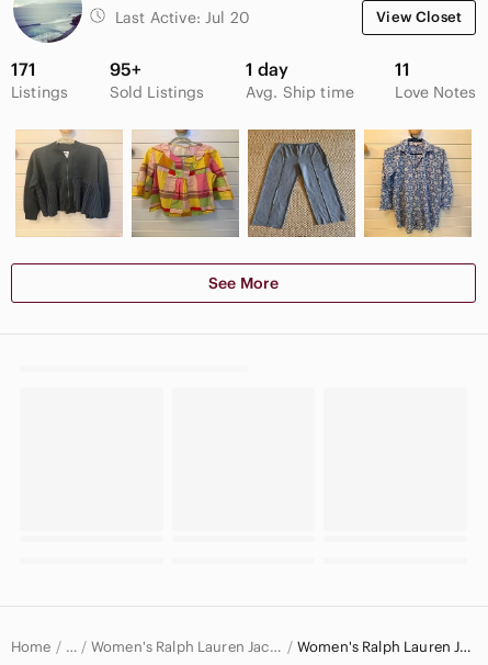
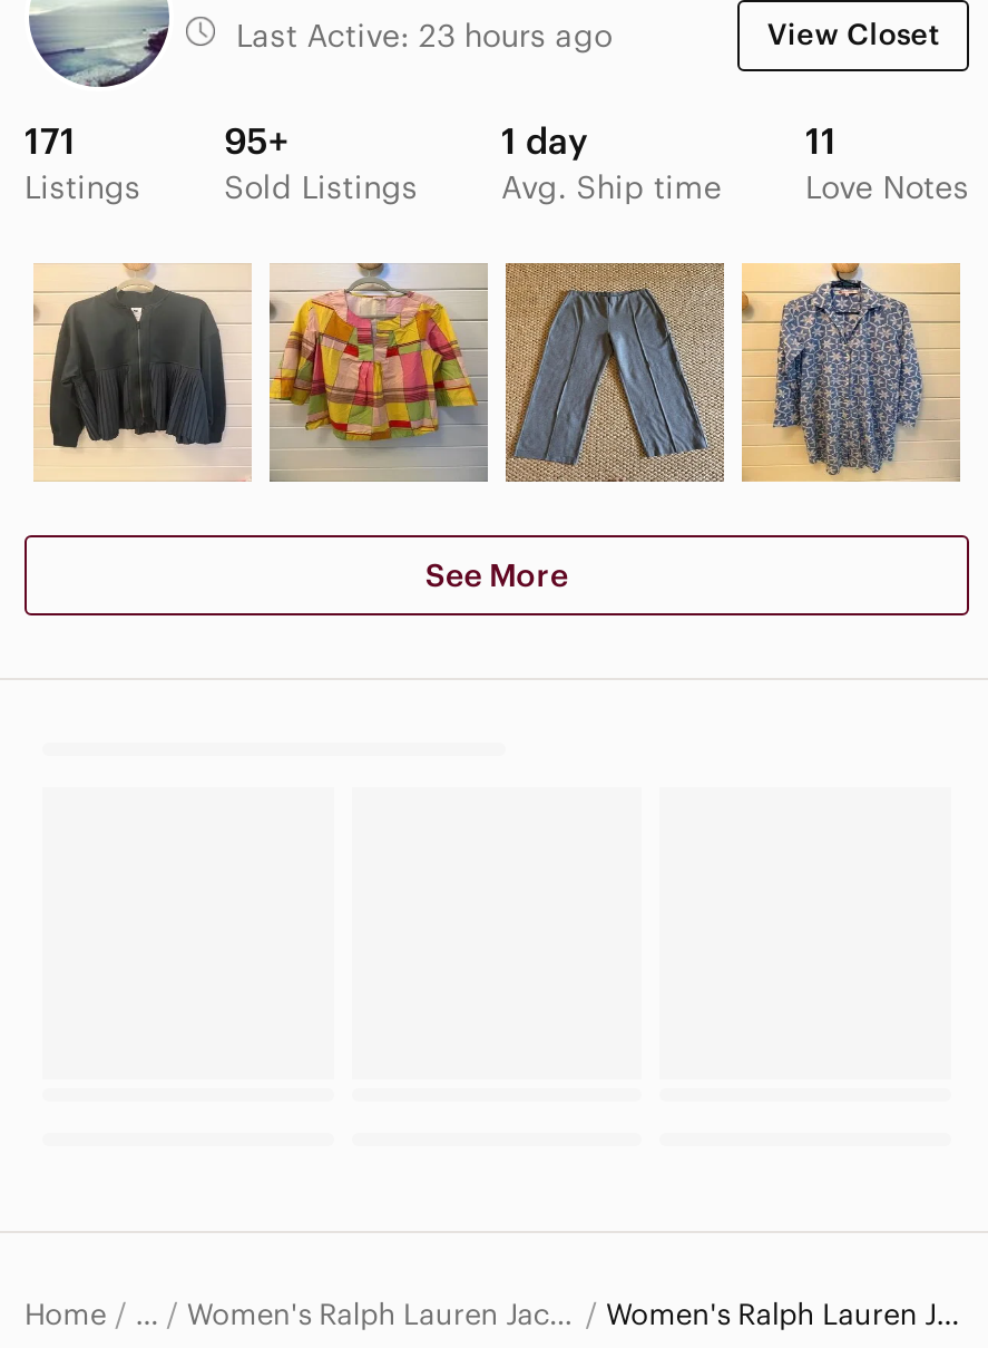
[115,8,250,27] Last Active: Jul 20 -> [236,15,612,56] Last Active: 23 hours ago

